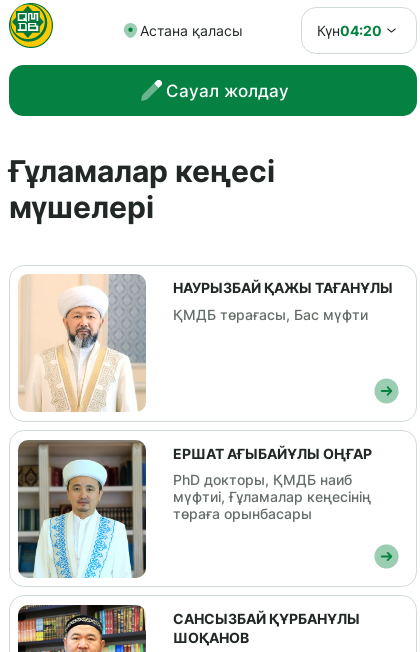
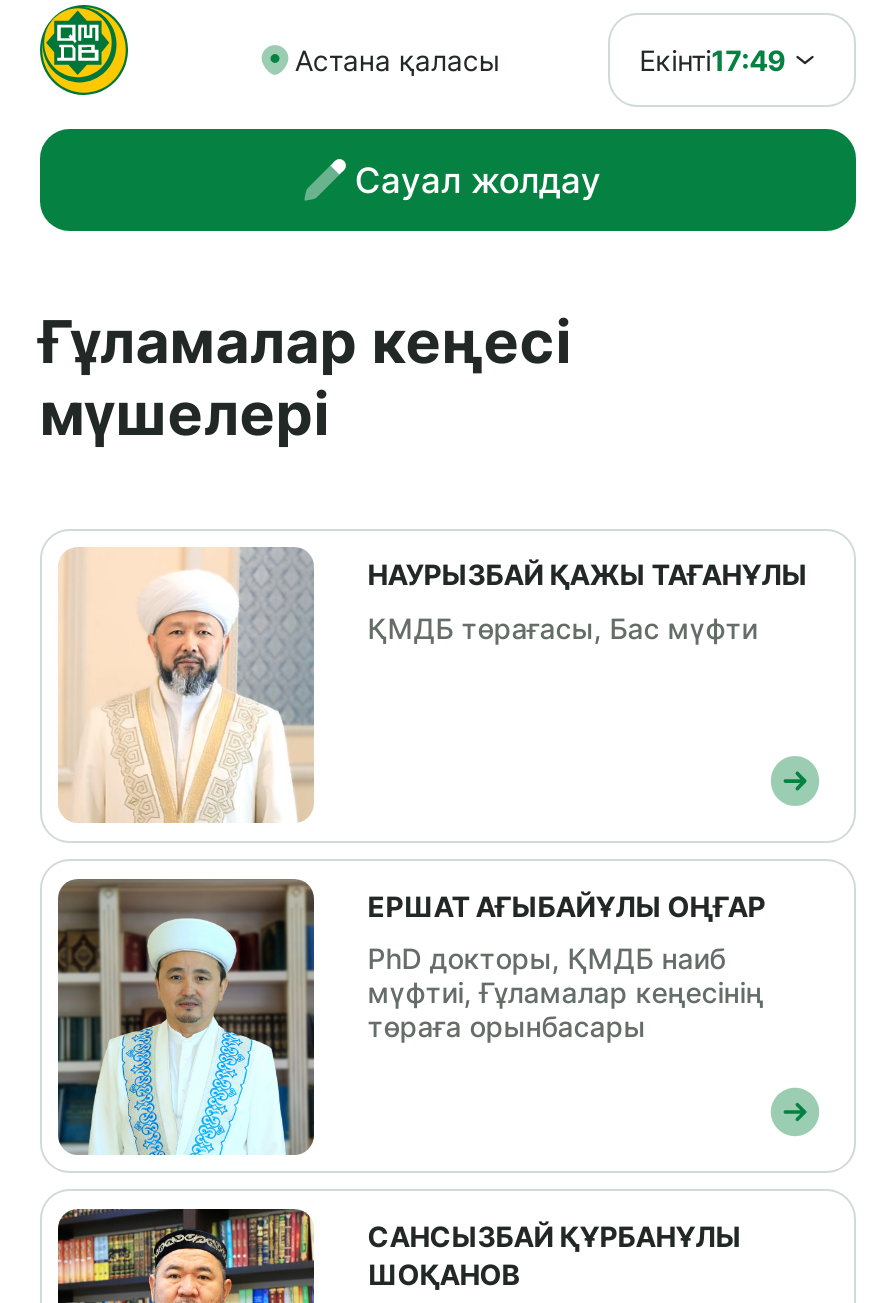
[317,22,382,39] Күн04:20 -> [639,43,785,77] Екінті17:49

